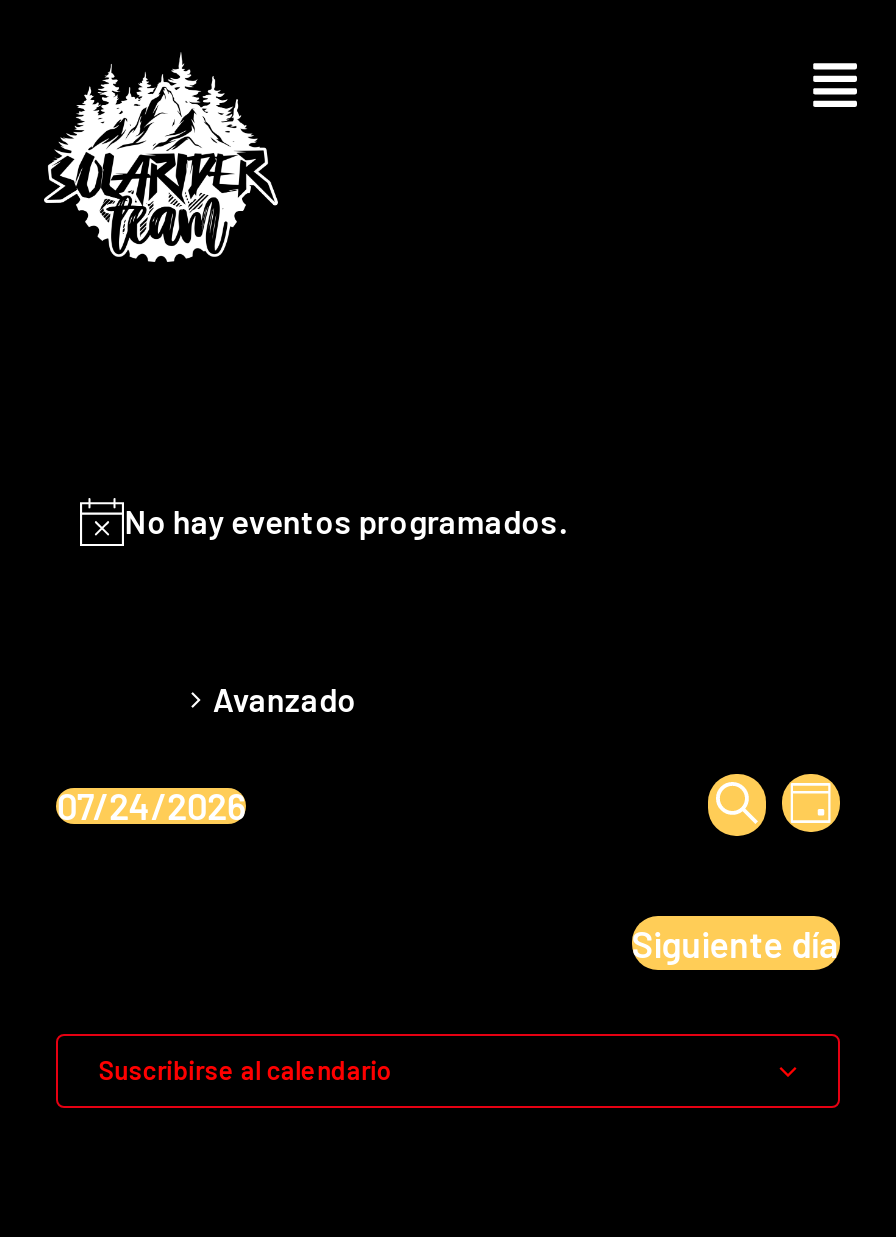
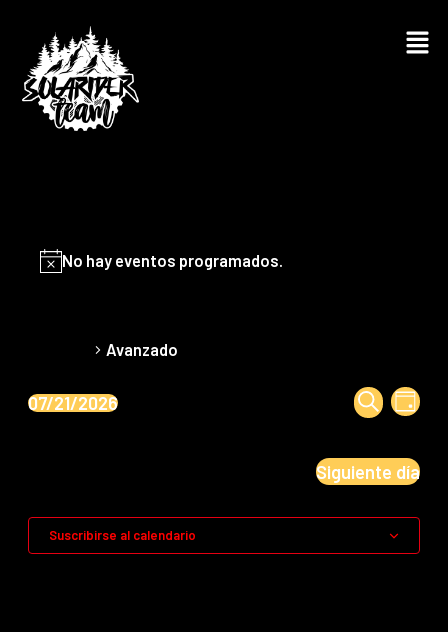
[57,783,247,827] 07/24/2026 -> [28,392,118,414] 07/21/2026

